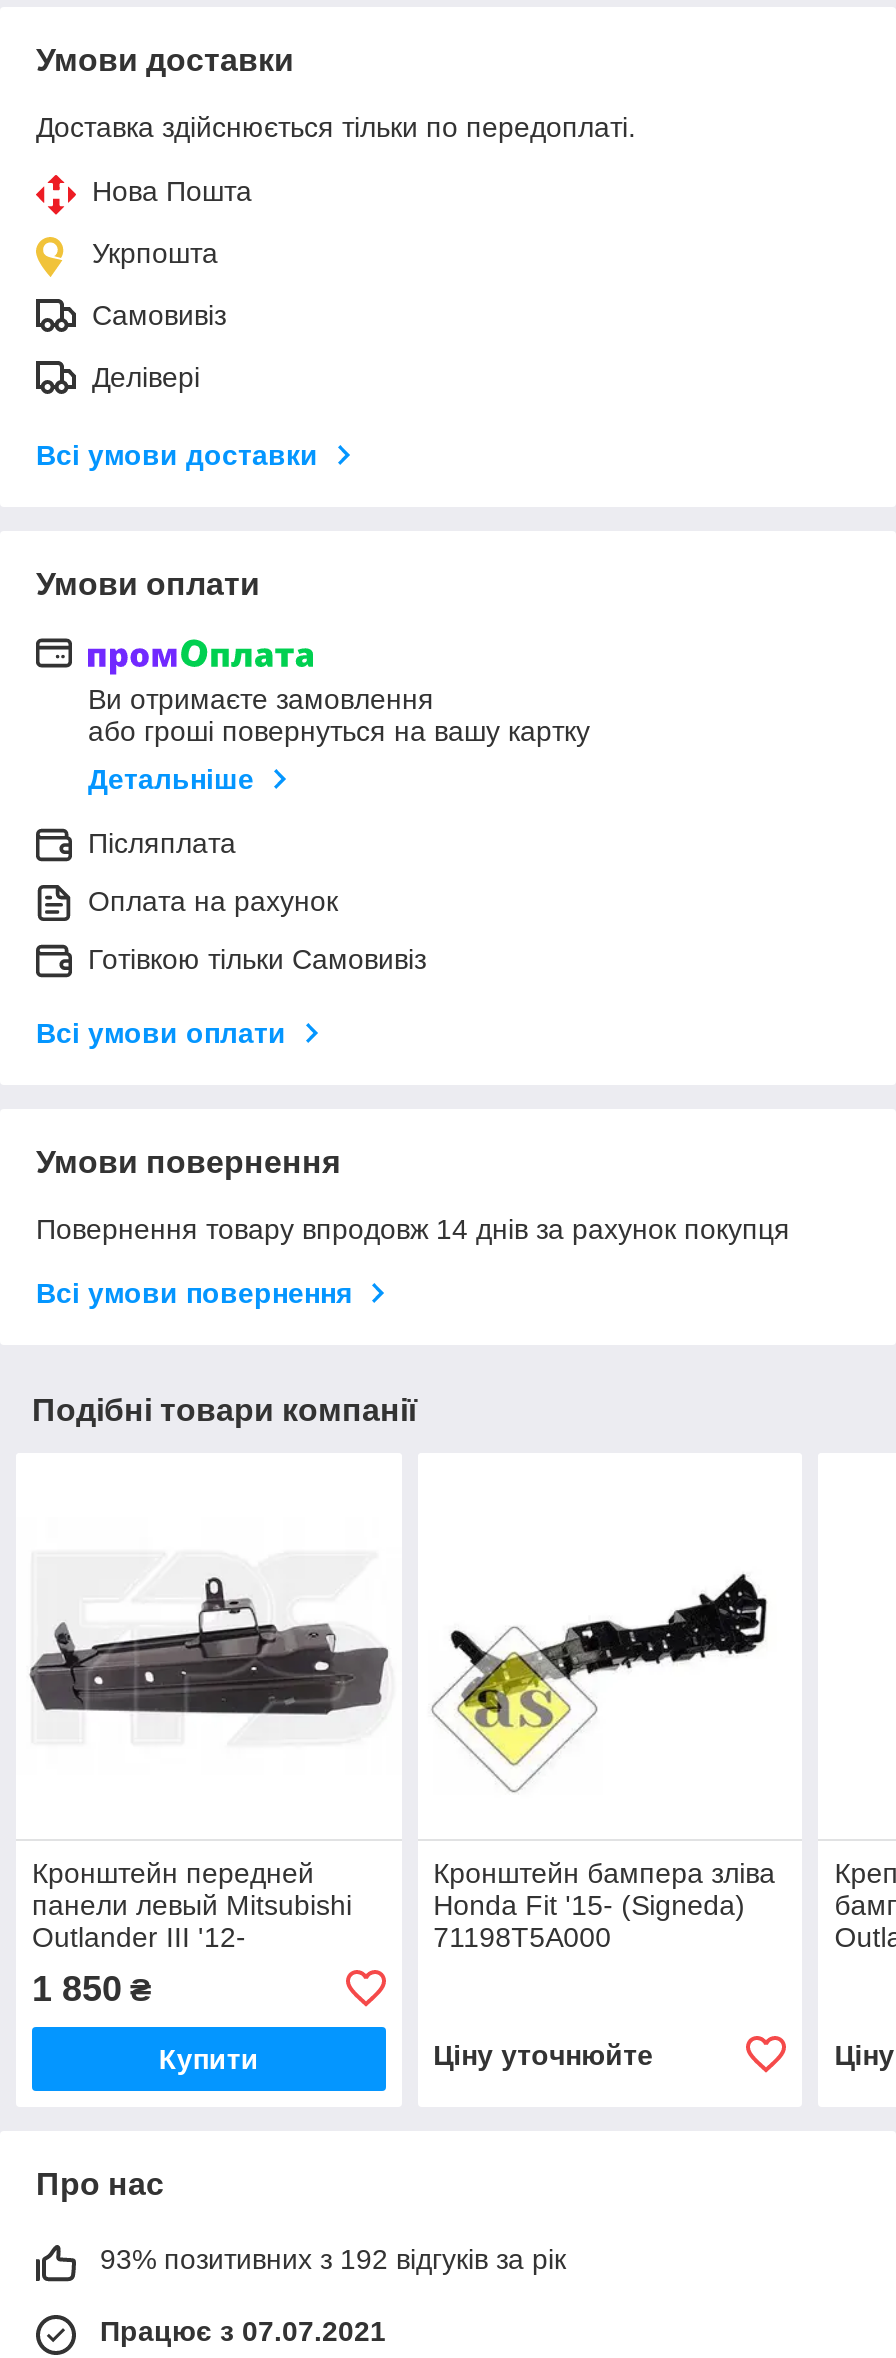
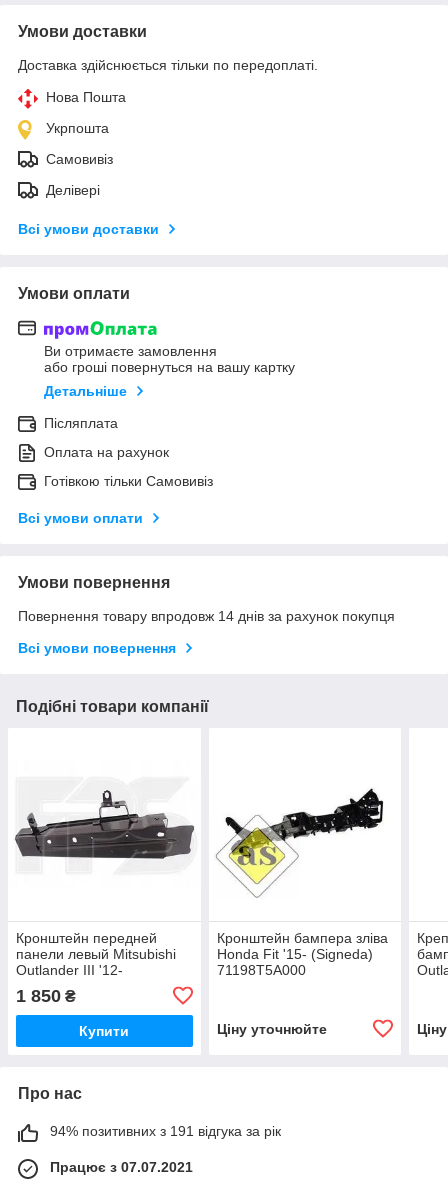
[100,2243,566,2275] 93% позитивних з 192 відгуків за рік -> [50,1123,281,1139] 94% позитивних з 191 відгука за рік

